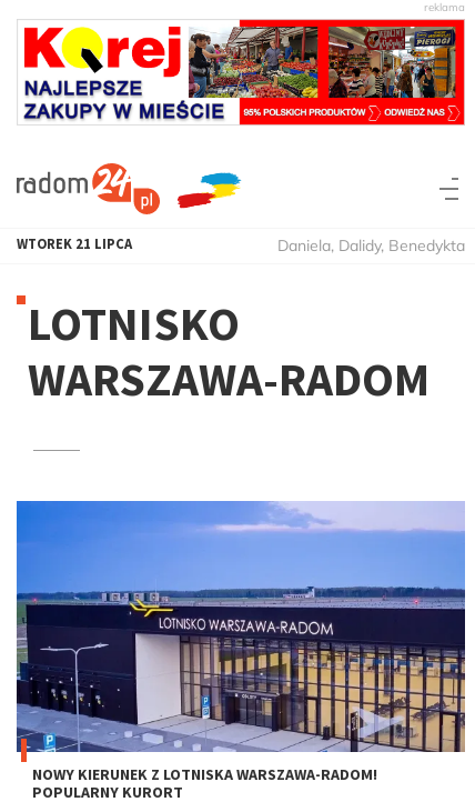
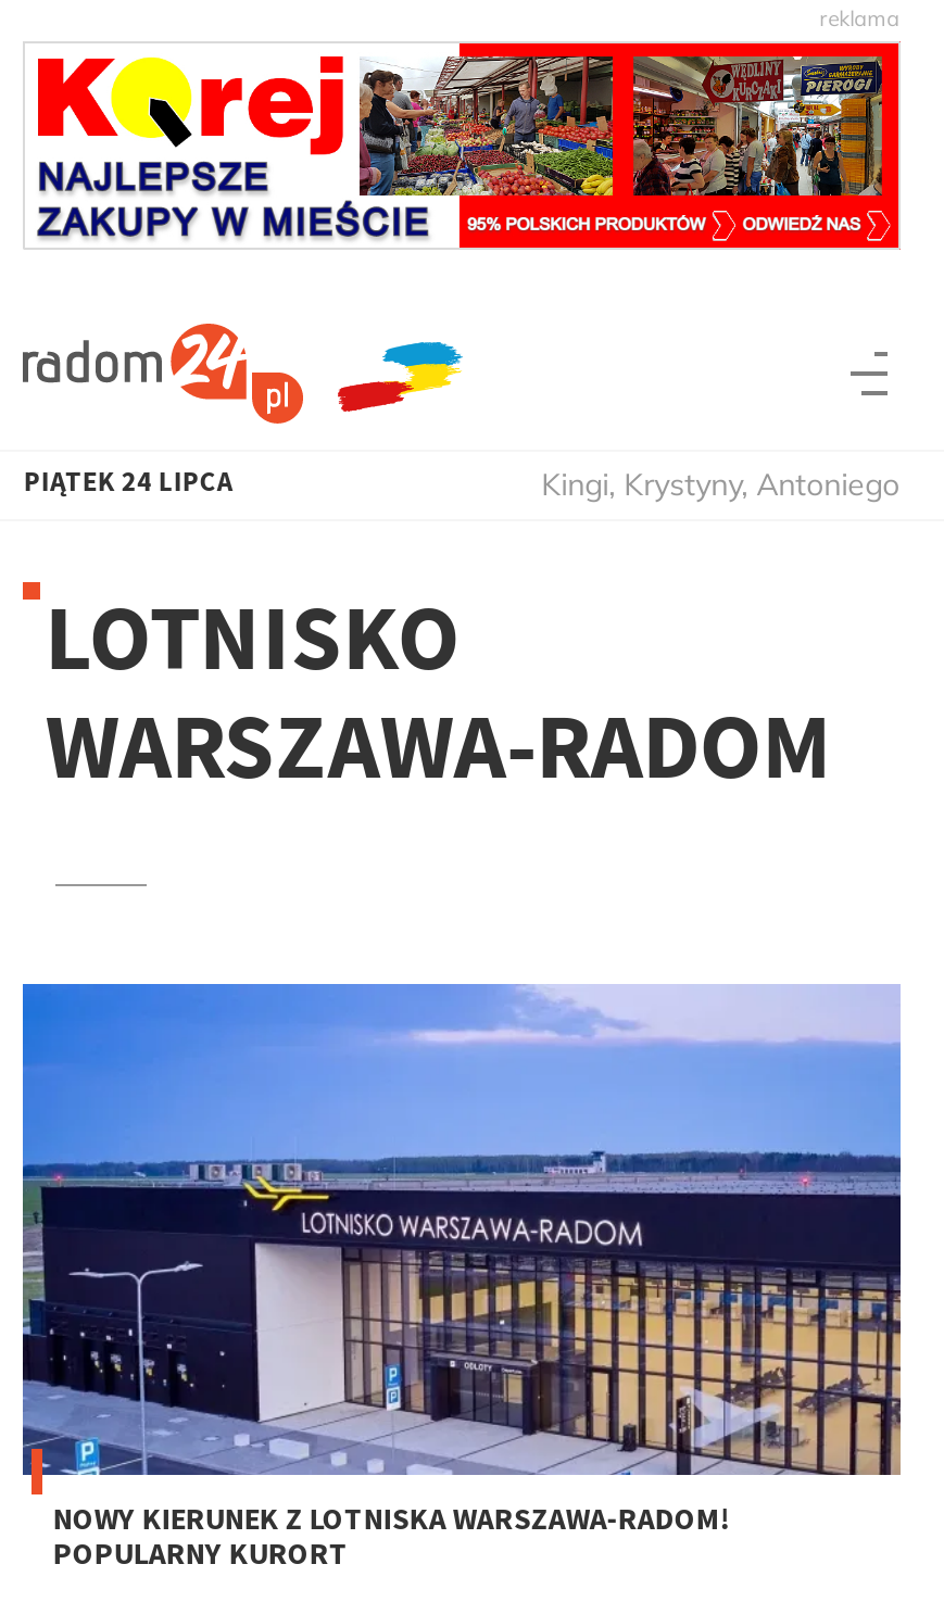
[17,236,465,256] WTOREK 21 LIPCA | Daniela, Dalidy, Benedykta -> [24,466,900,505] PIĄTEK 24 LIPCA | Kingi, Krystyny, Antoniego

